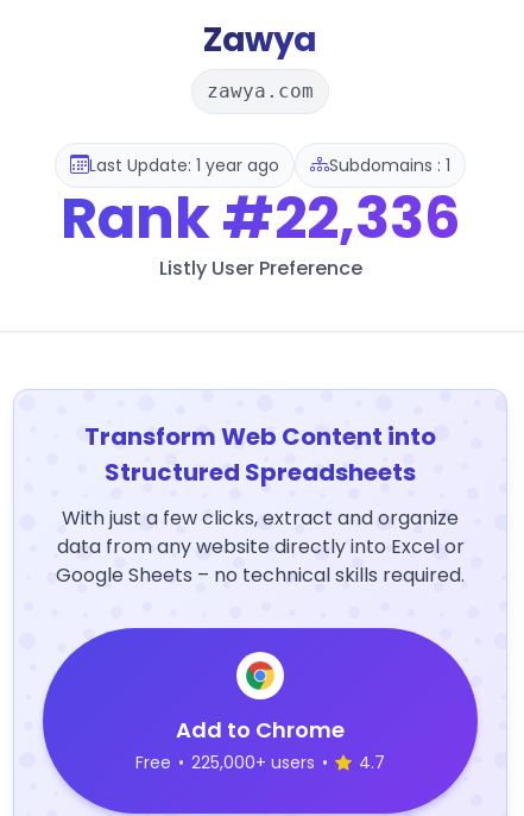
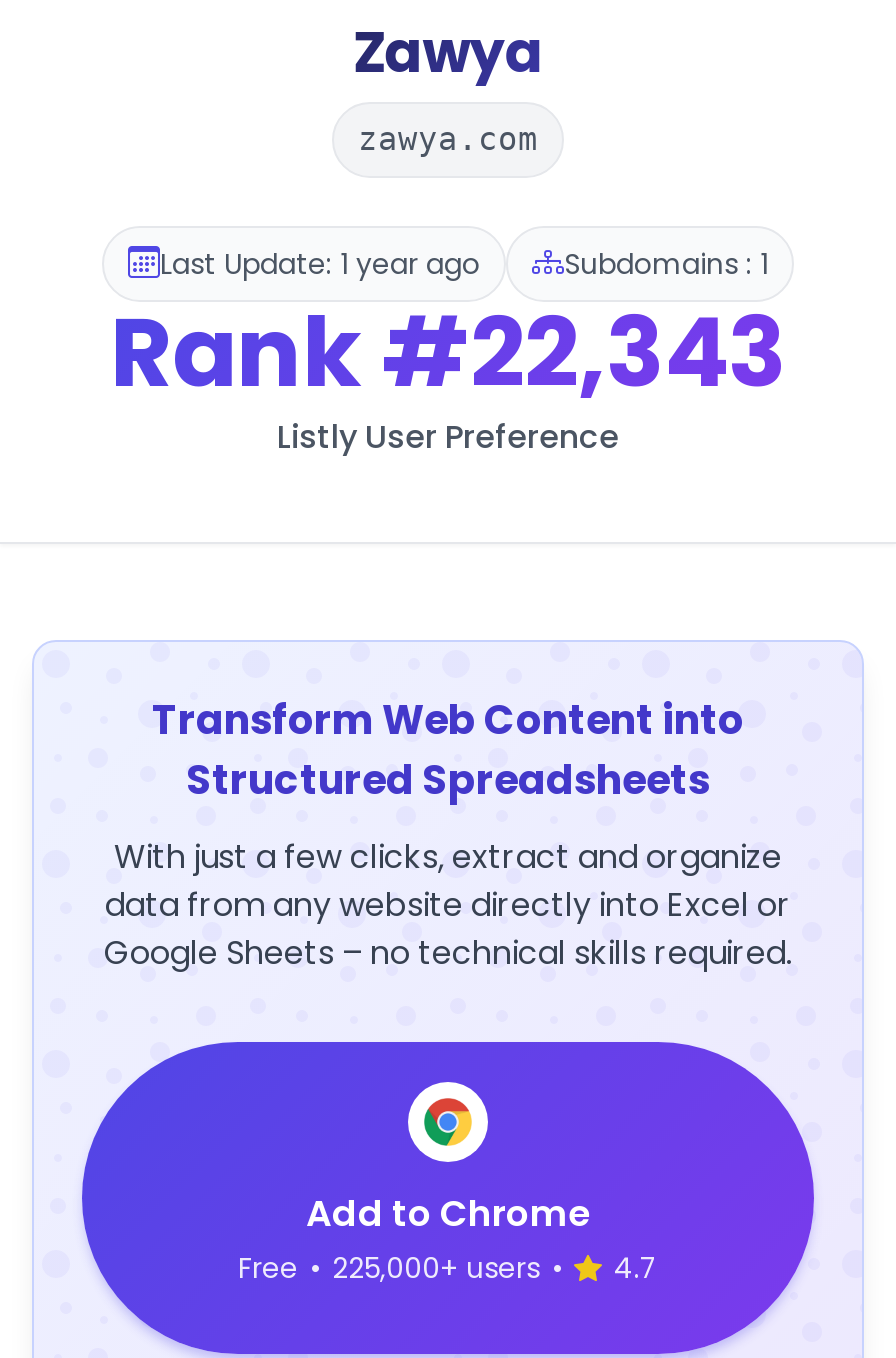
[60,178,460,258] Rank #22,336 -> [110,286,786,420] Rank #22,343

